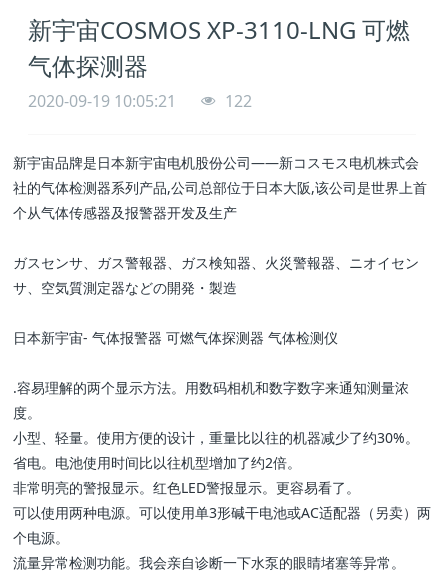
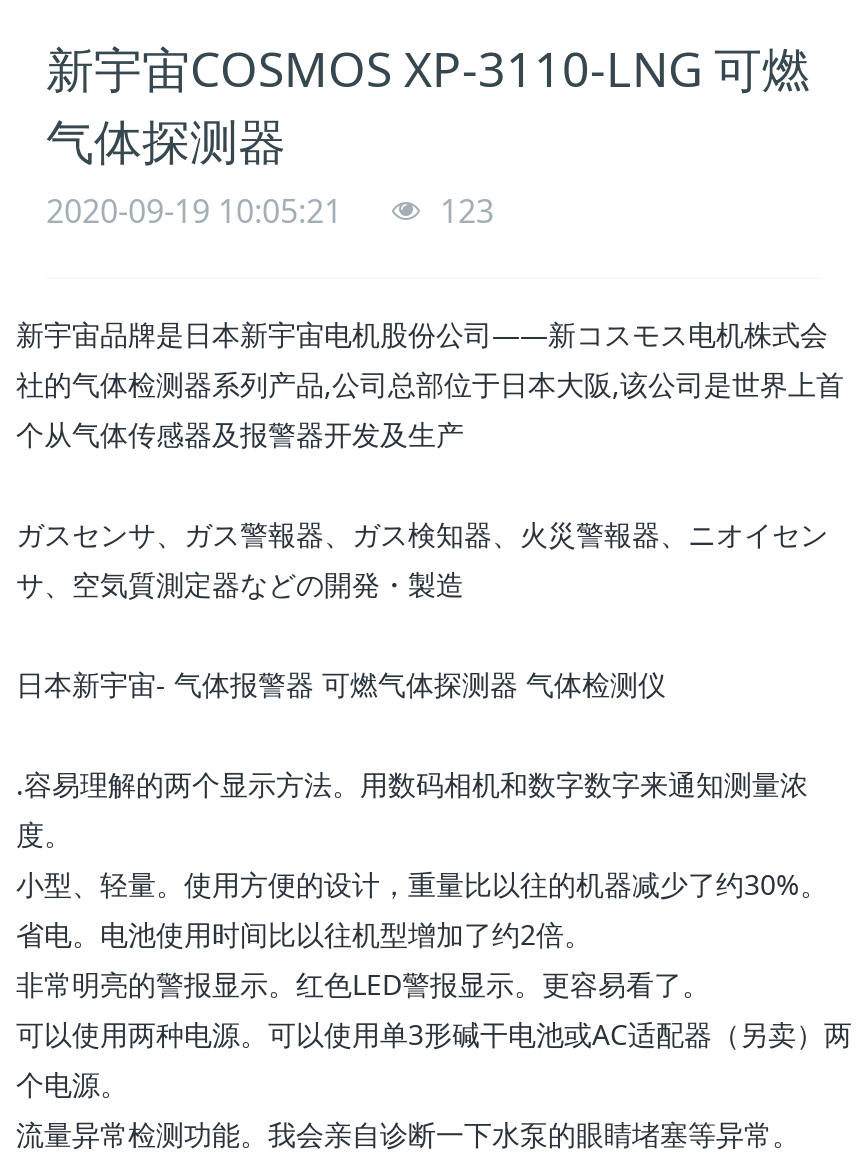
[225,90,252,112] 122 -> [440,189,494,233] 123

